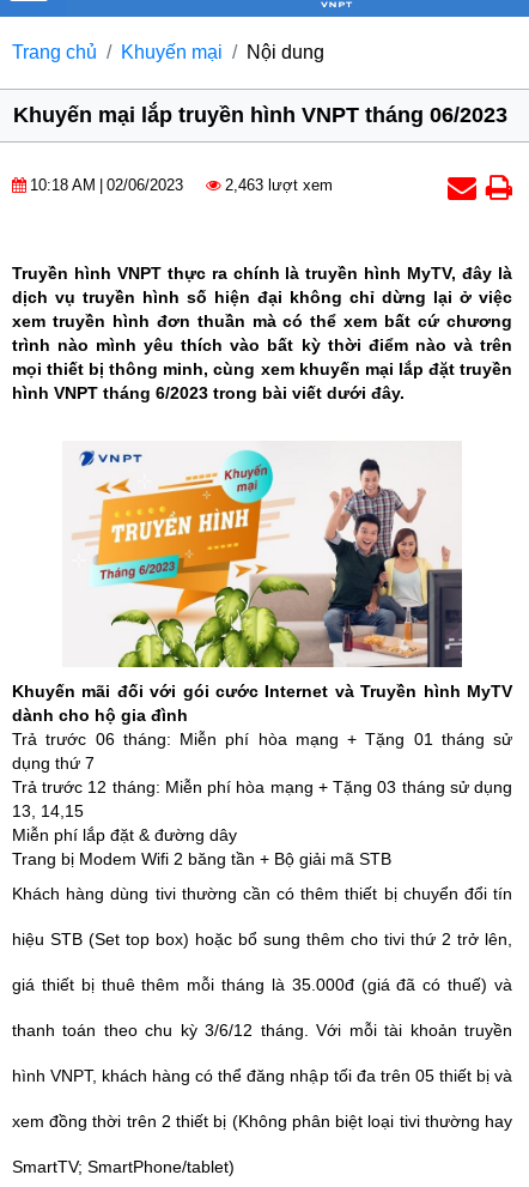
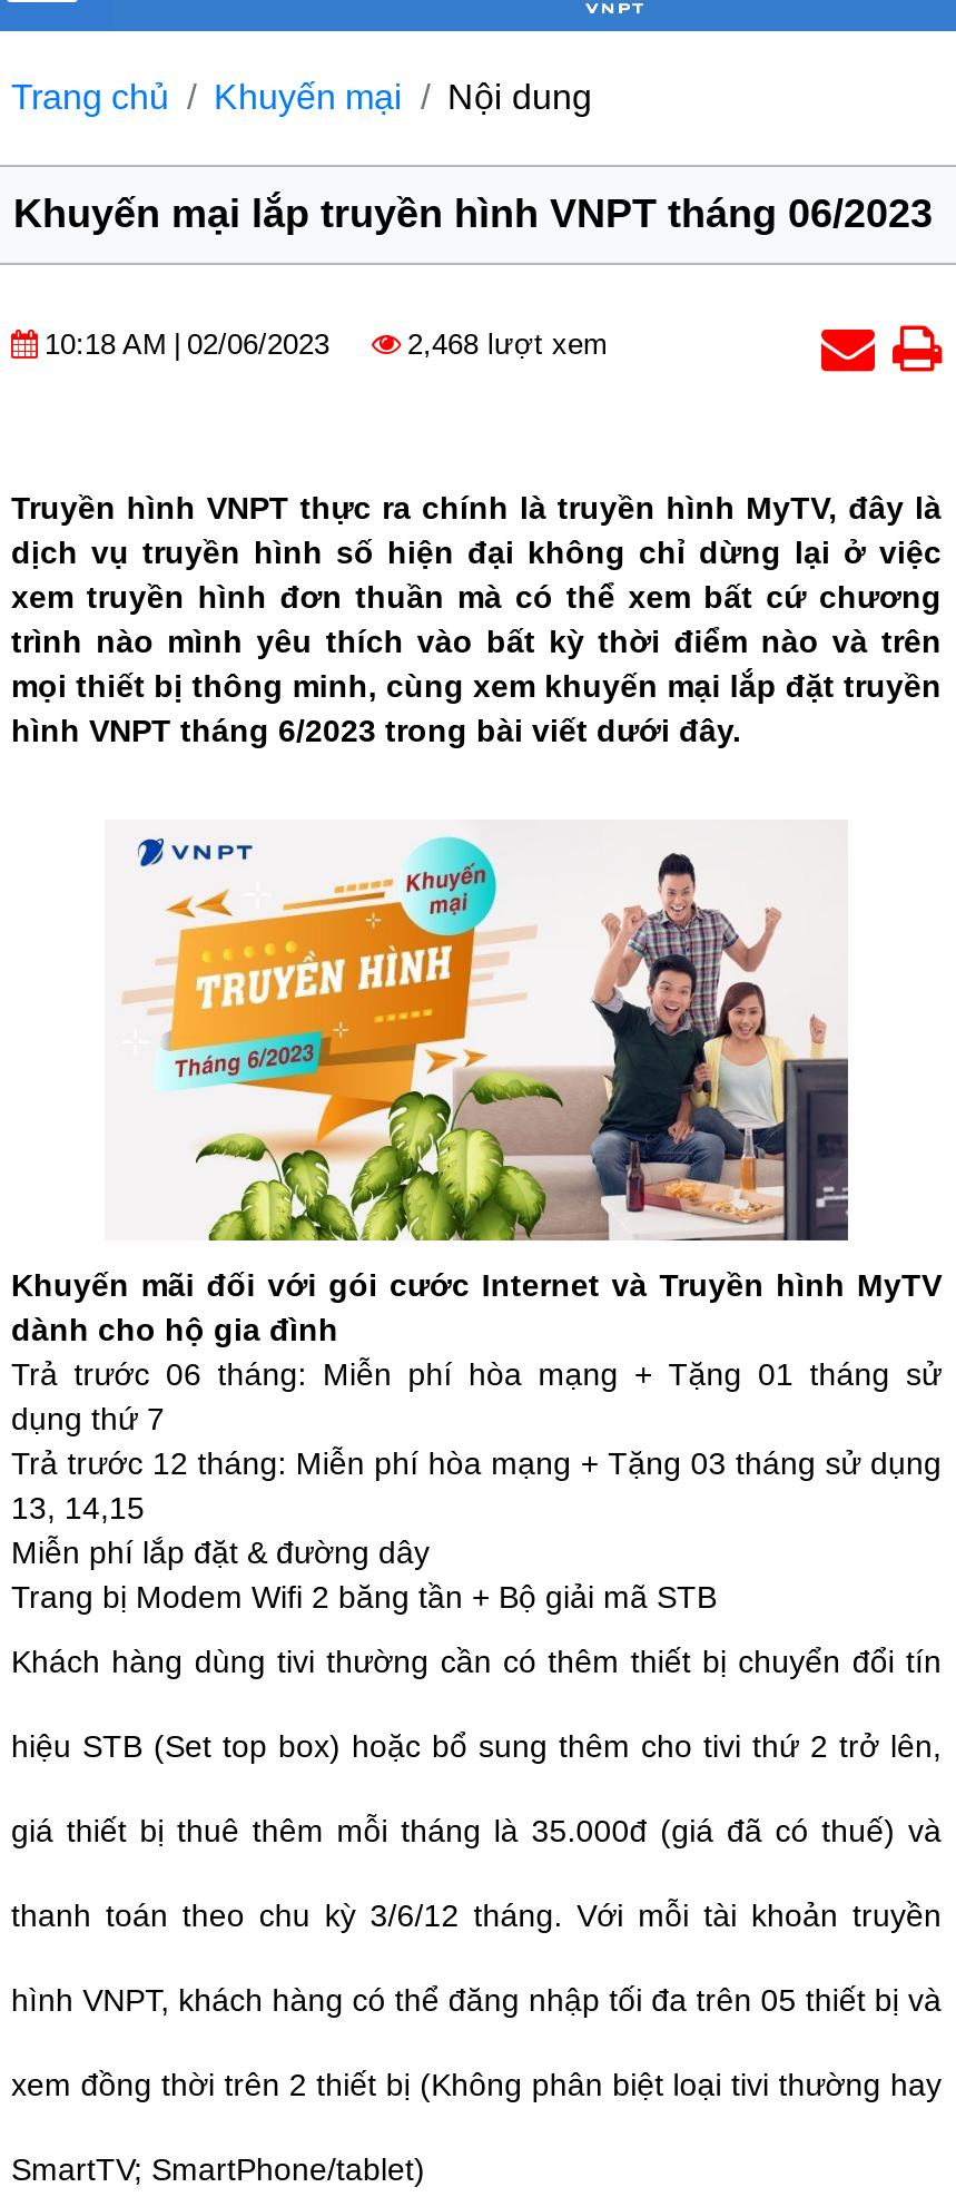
[225,177,333,195] 2,463 lượt xem -> [407,328,608,362] 2,468 lượt xem

